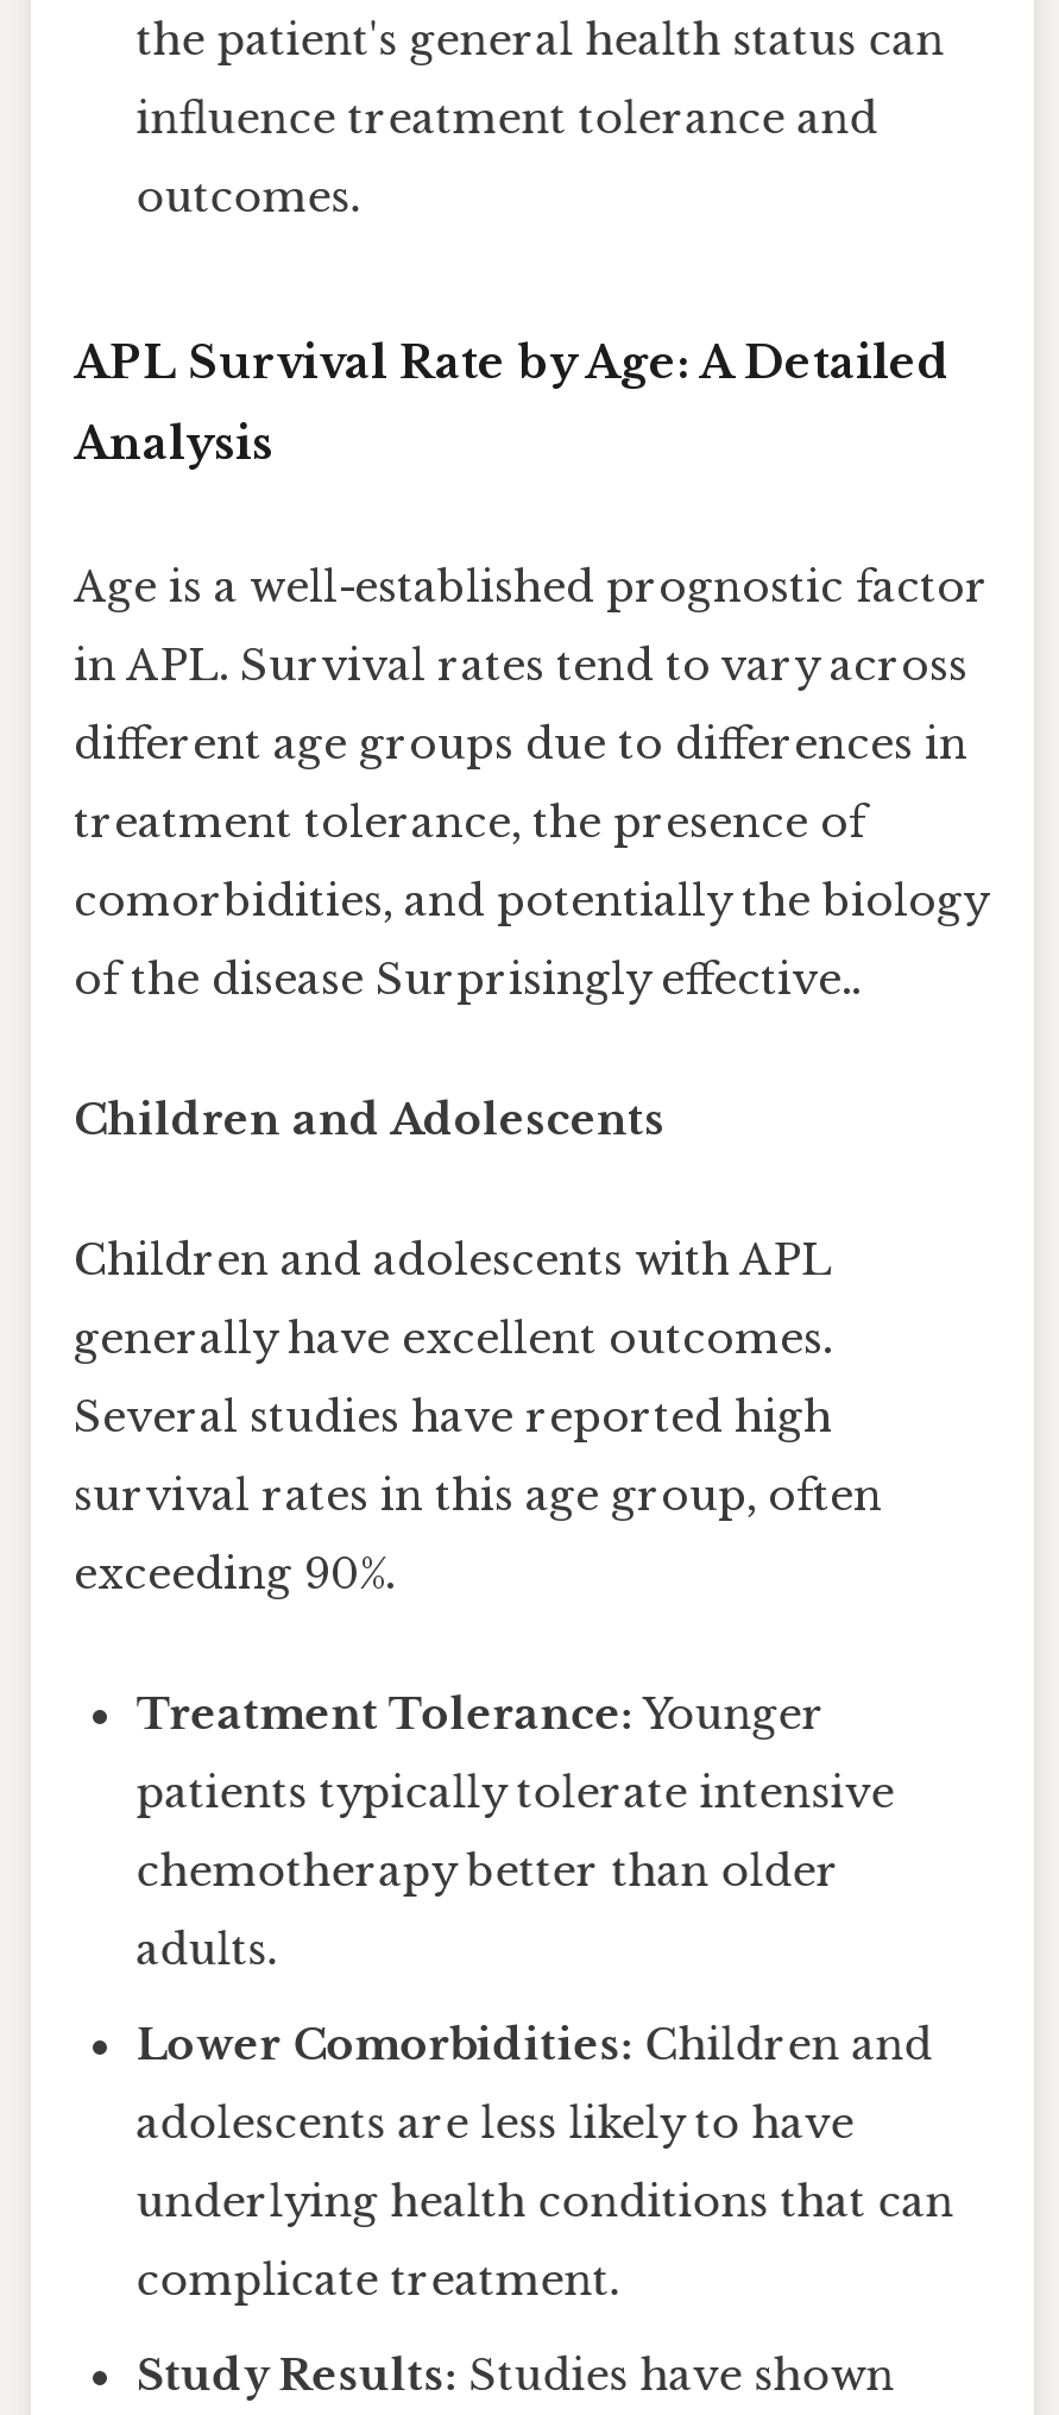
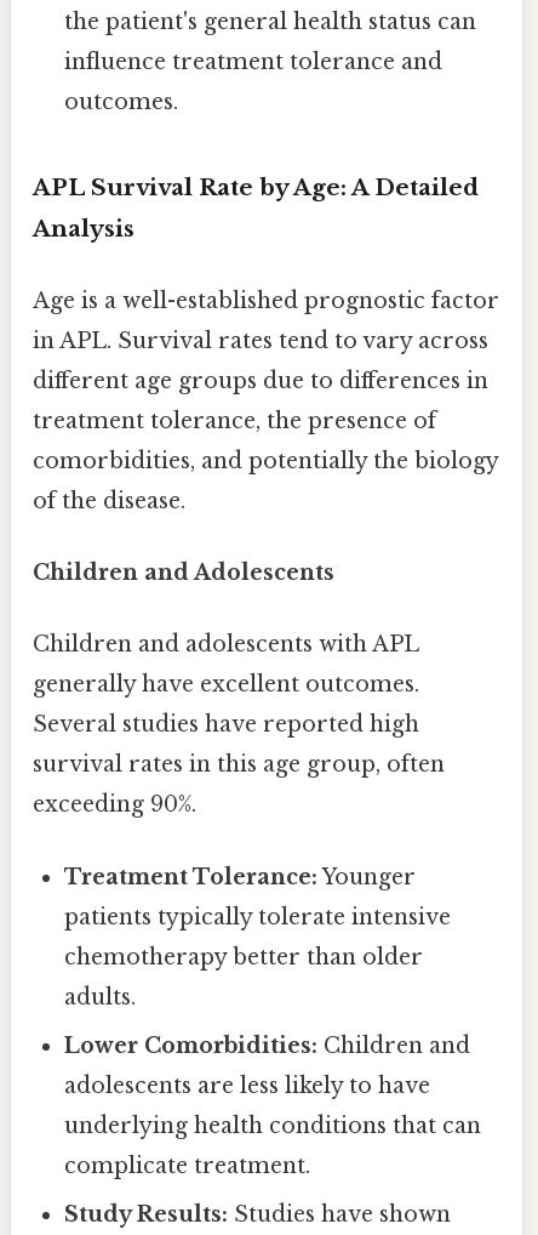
[74,954,861,1006] of the disease Surprisingly effective.. -> [33,488,185,514] of the disease.

